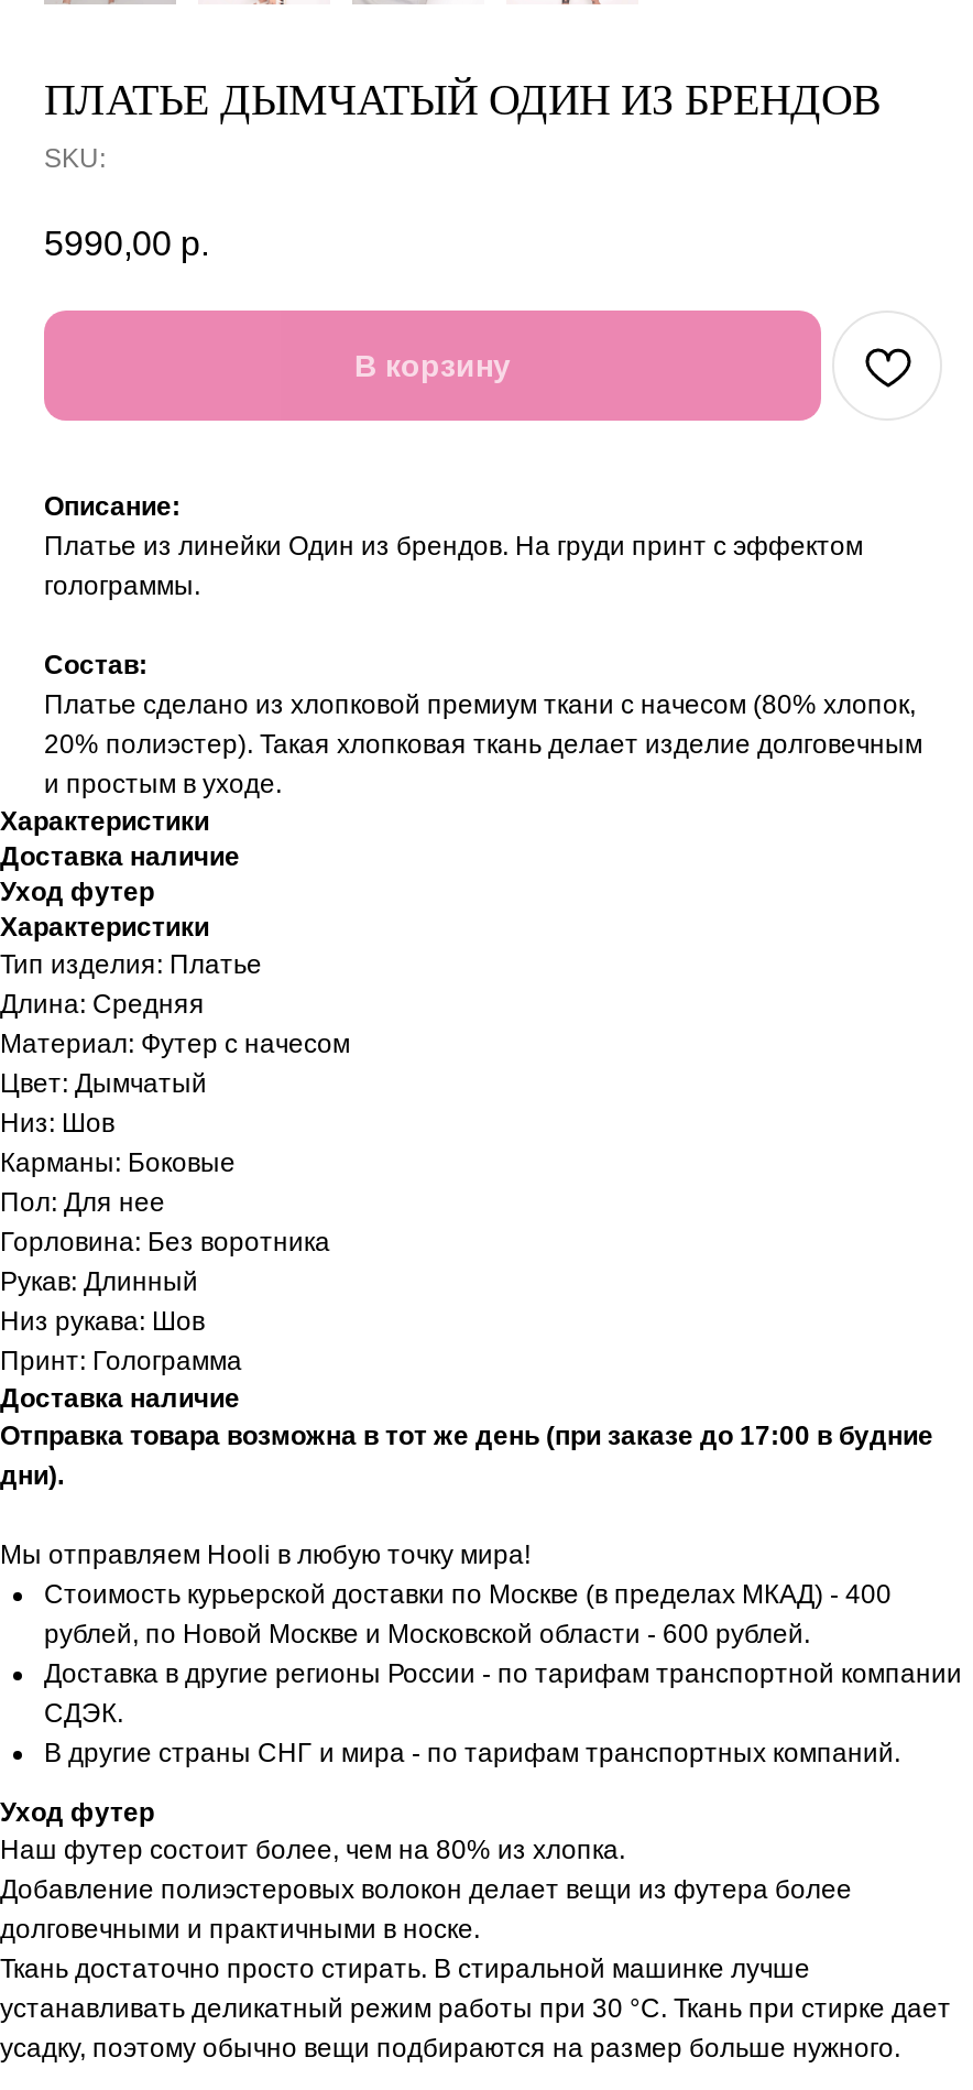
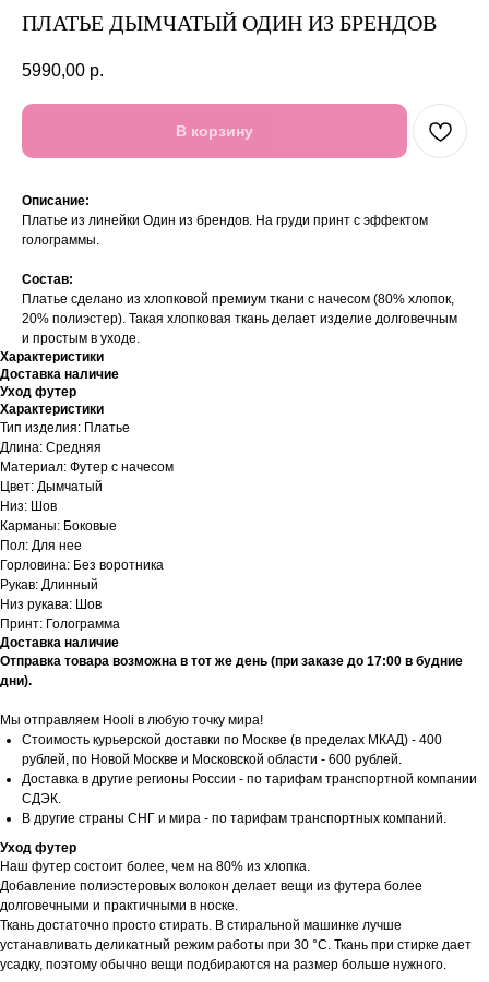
[44,143,106,174] SKU: -> none

